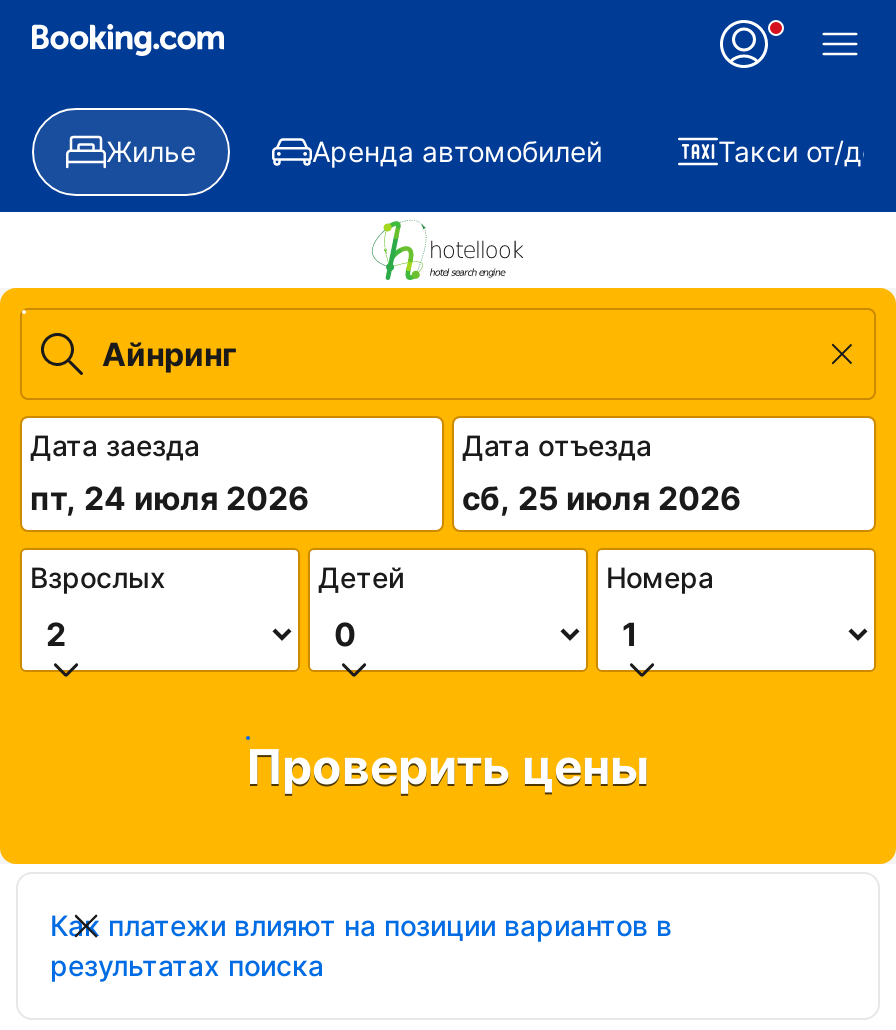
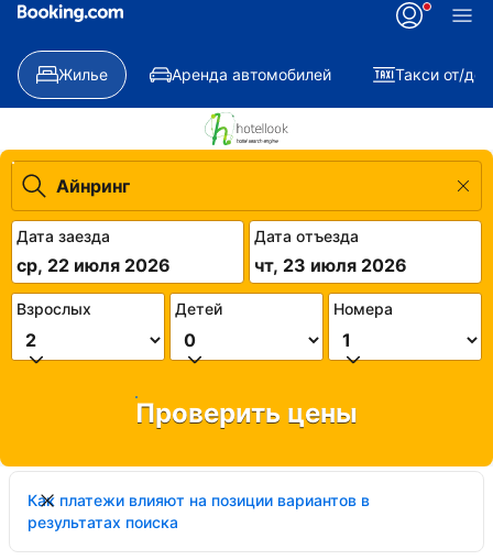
[30,478,310,518] пт, 24 июля 2026 -> [17,254,171,276] ср, 22 июля 2026
[462,478,742,518] сб, 25 июля 2026 -> [254,254,407,276] чт, 23 июля 2026

